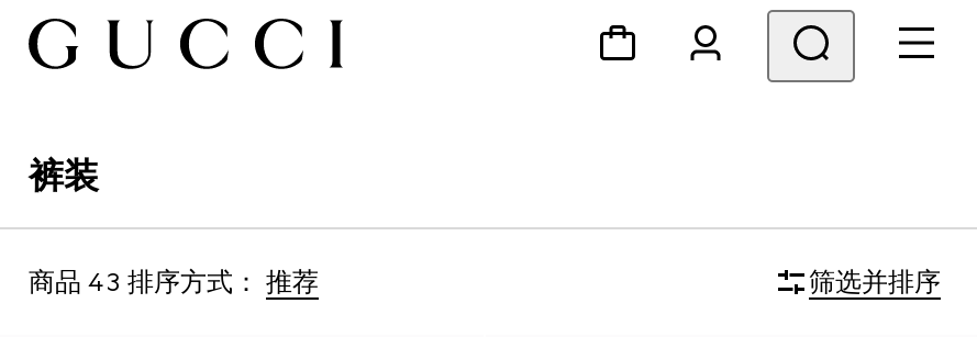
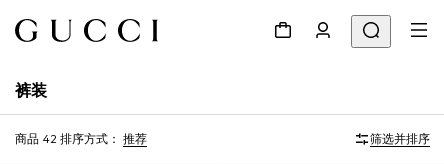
[29,267,319,297] 商品 43排序方式： 推荐 -> [15,132,147,146] 商品 42排序方式： 推荐

